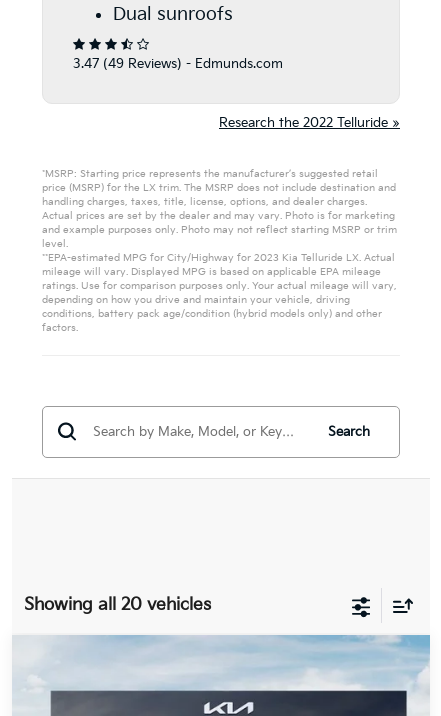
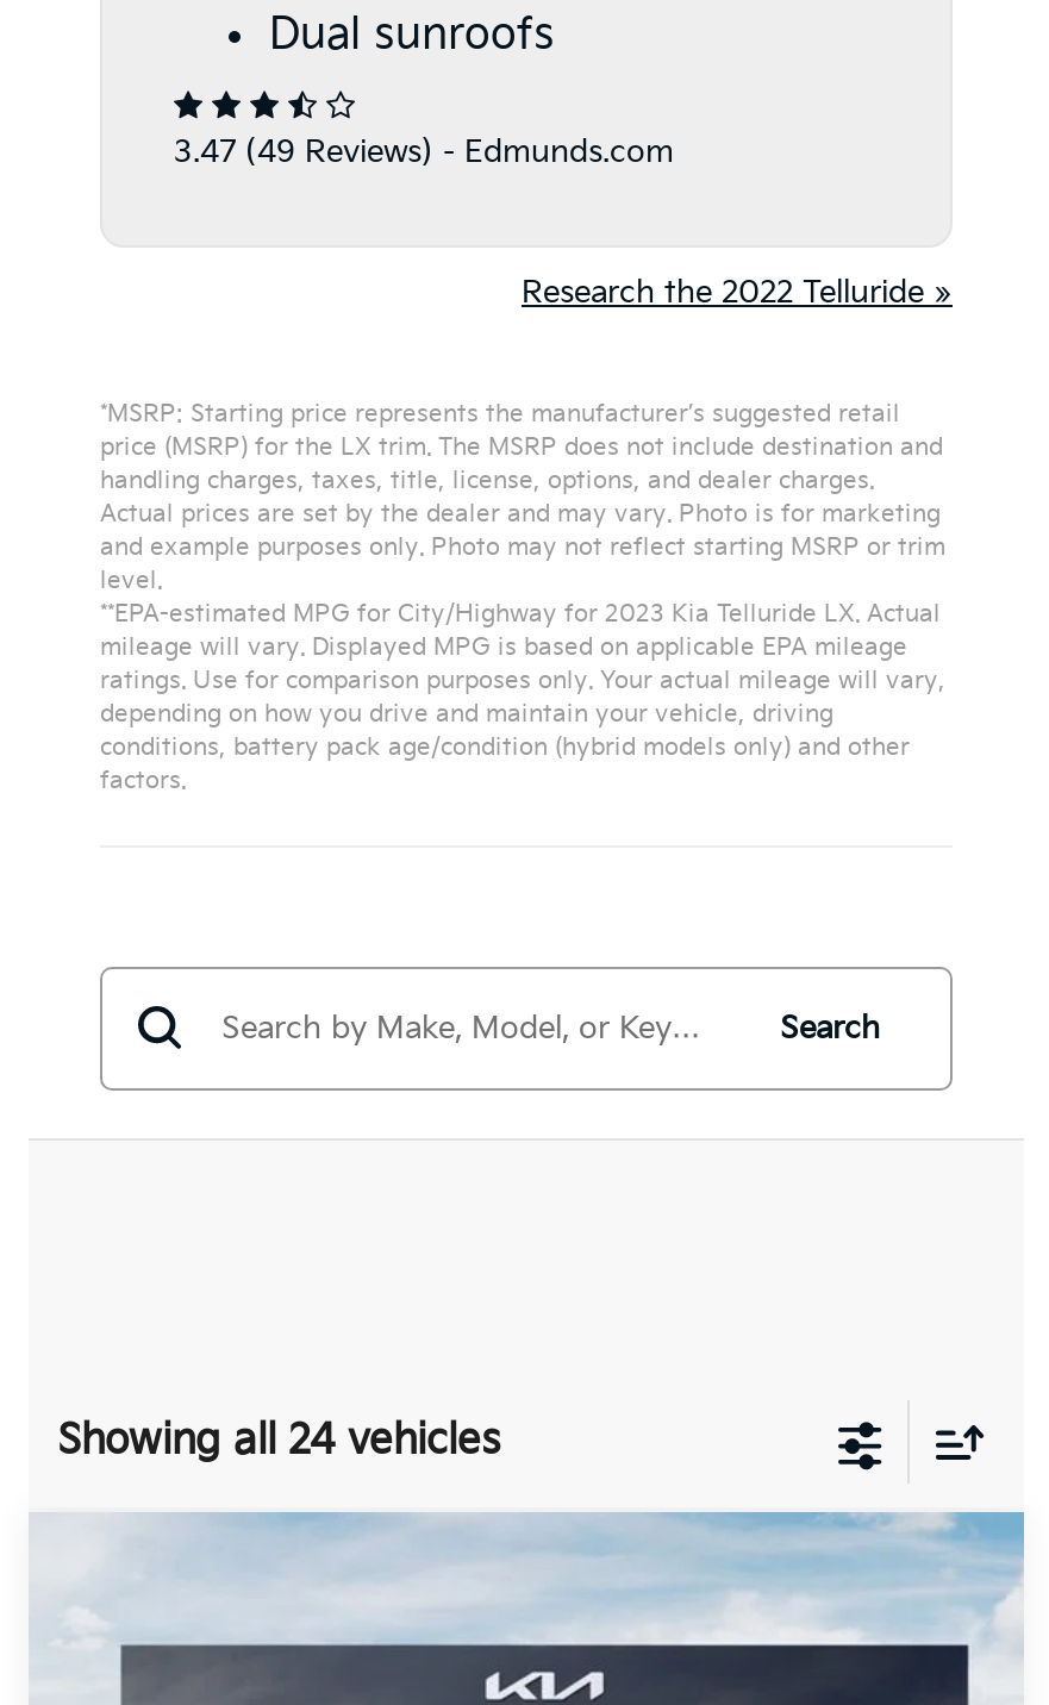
[24,595,211,615] Showing all 20 vehicles -> [57,1416,500,1464] Showing all 24 vehicles

